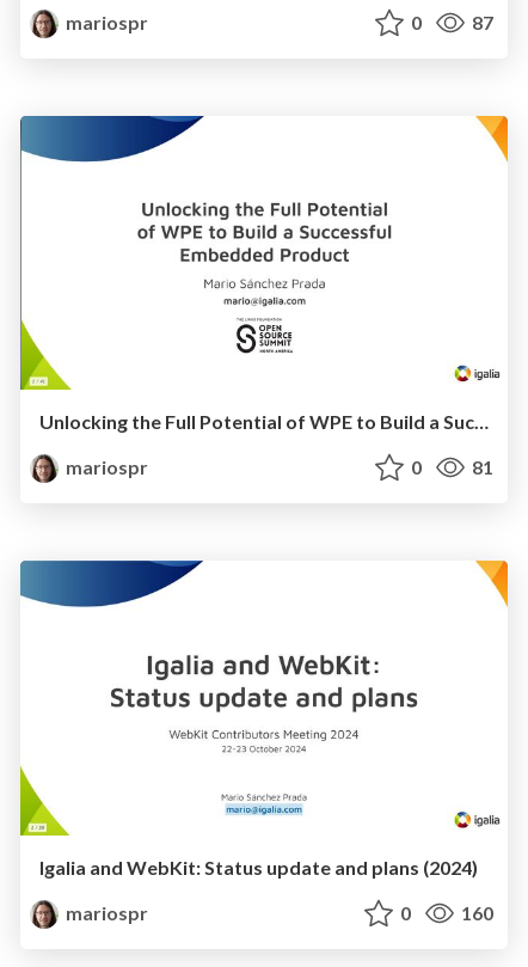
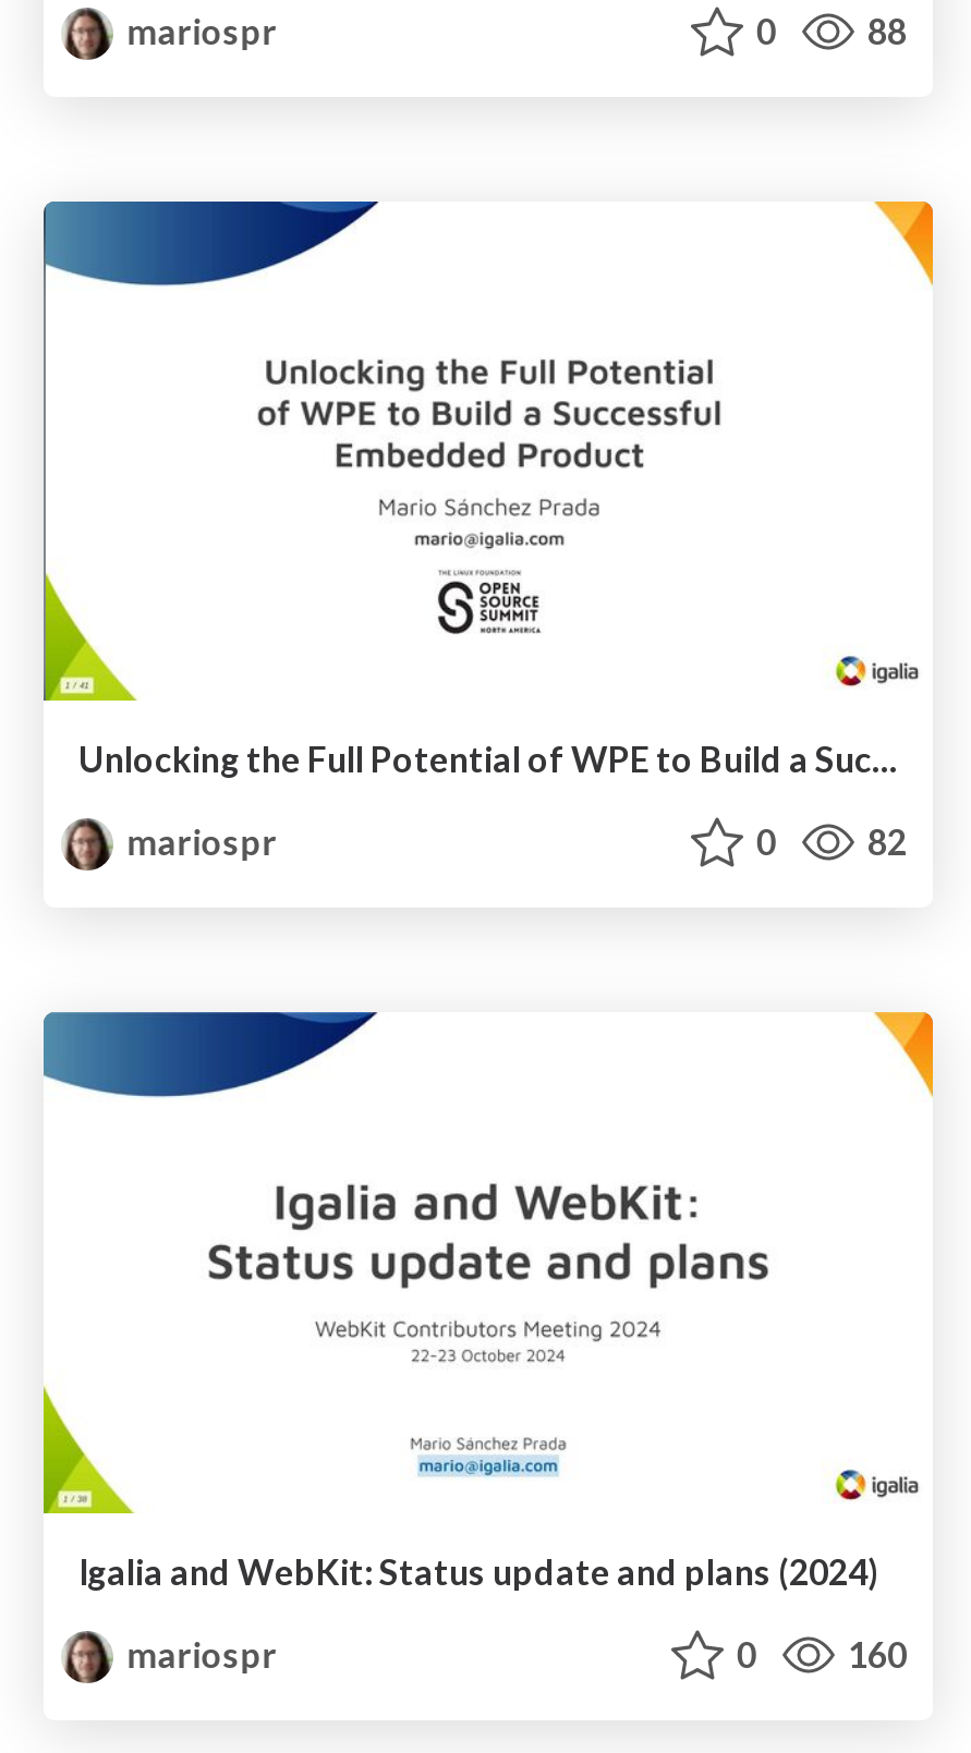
[468,11,493,34] 87 -> [861,10,907,51] 88
[468,456,493,479] 81 -> [861,821,907,863] 82

